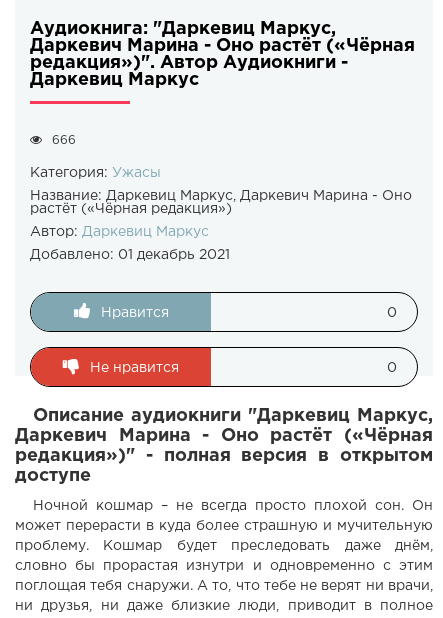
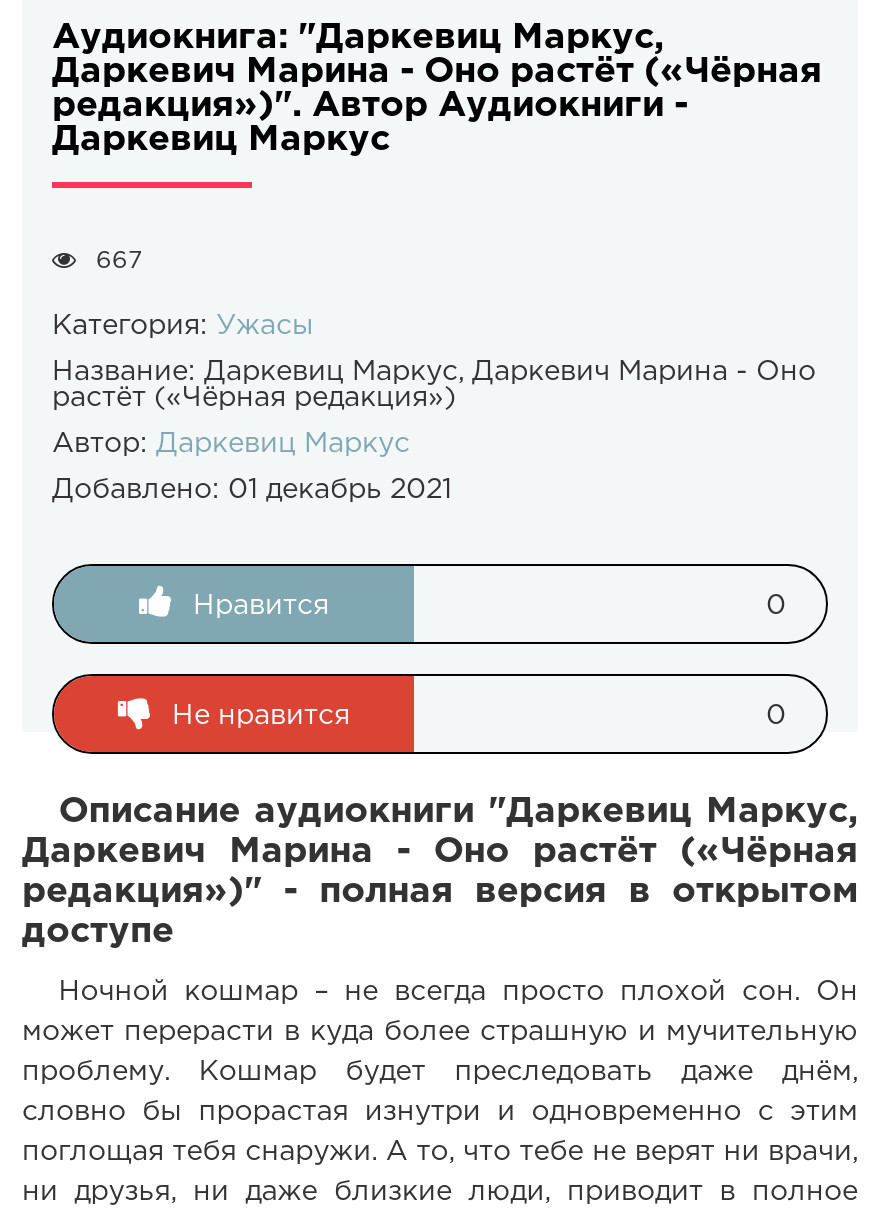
[52,135,76,146] 666 -> [96,250,142,272] 667

